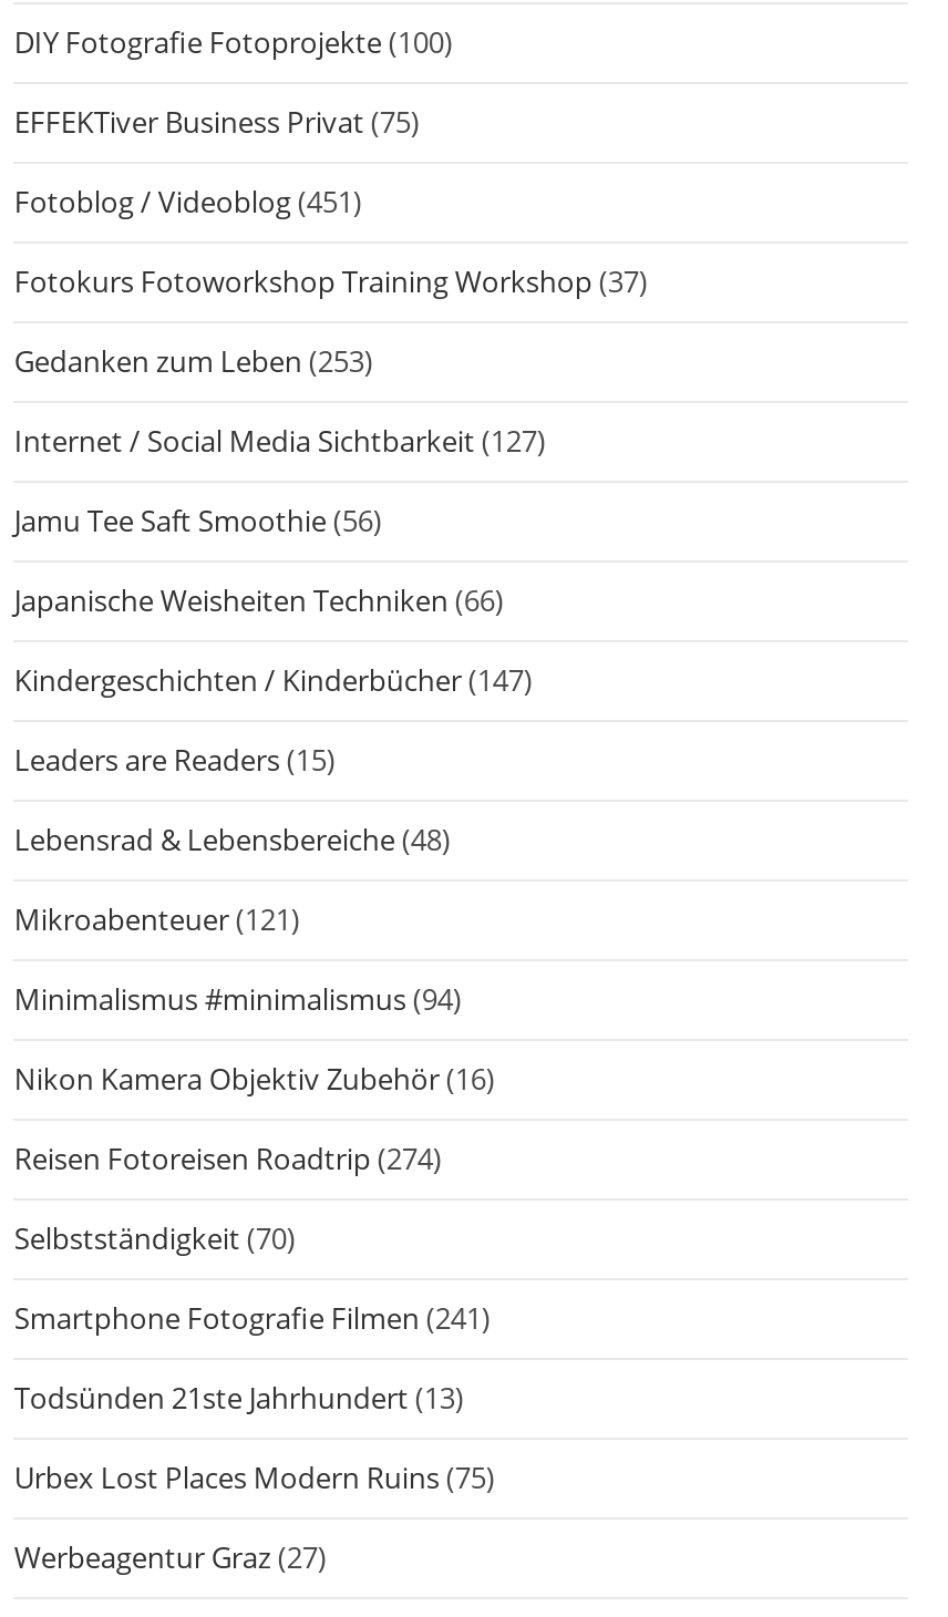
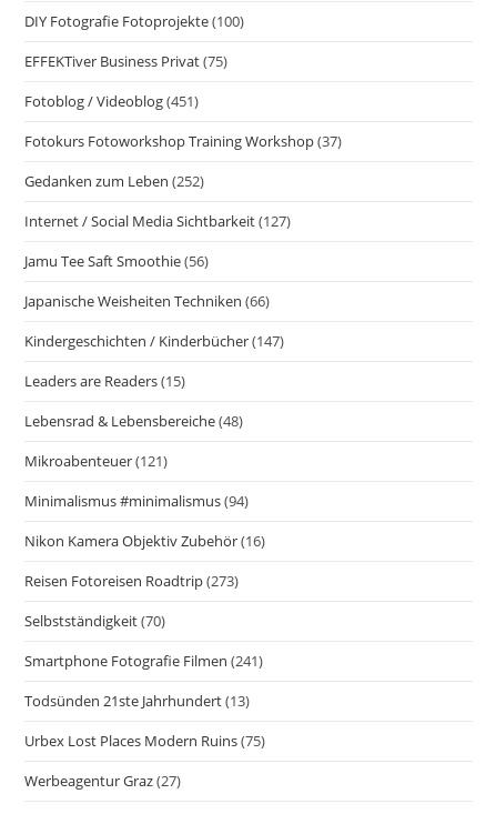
[14,340,373,380] Gedanken zum Leben (253) -> [25,171,205,191] Gedanken zum Leben (252)
[14,1138,442,1178] Reisen Fotoreisen Roadtrip (274) -> [25,570,239,590] Reisen Fotoreisen Roadtrip (273)

